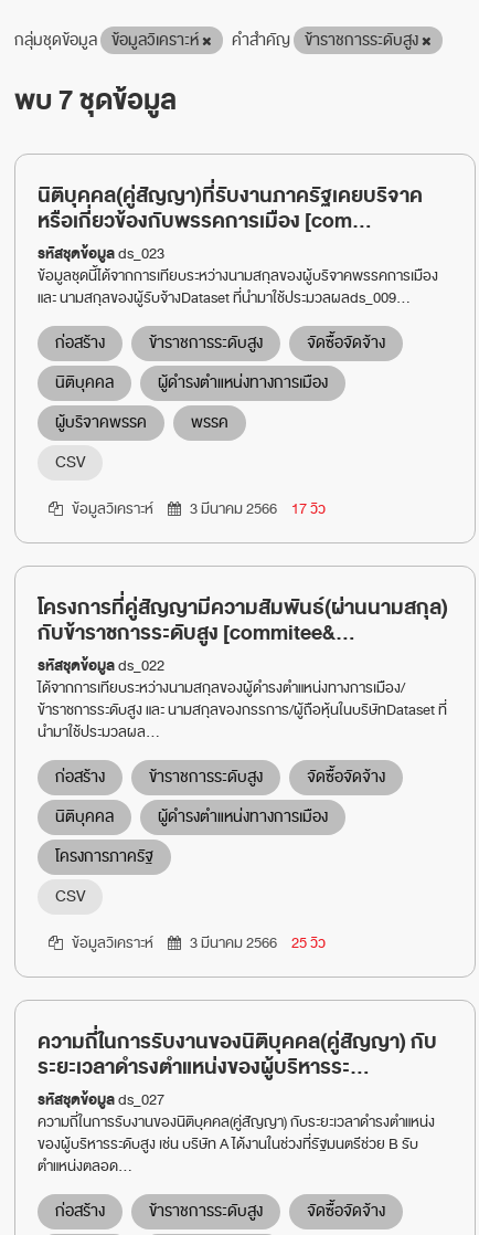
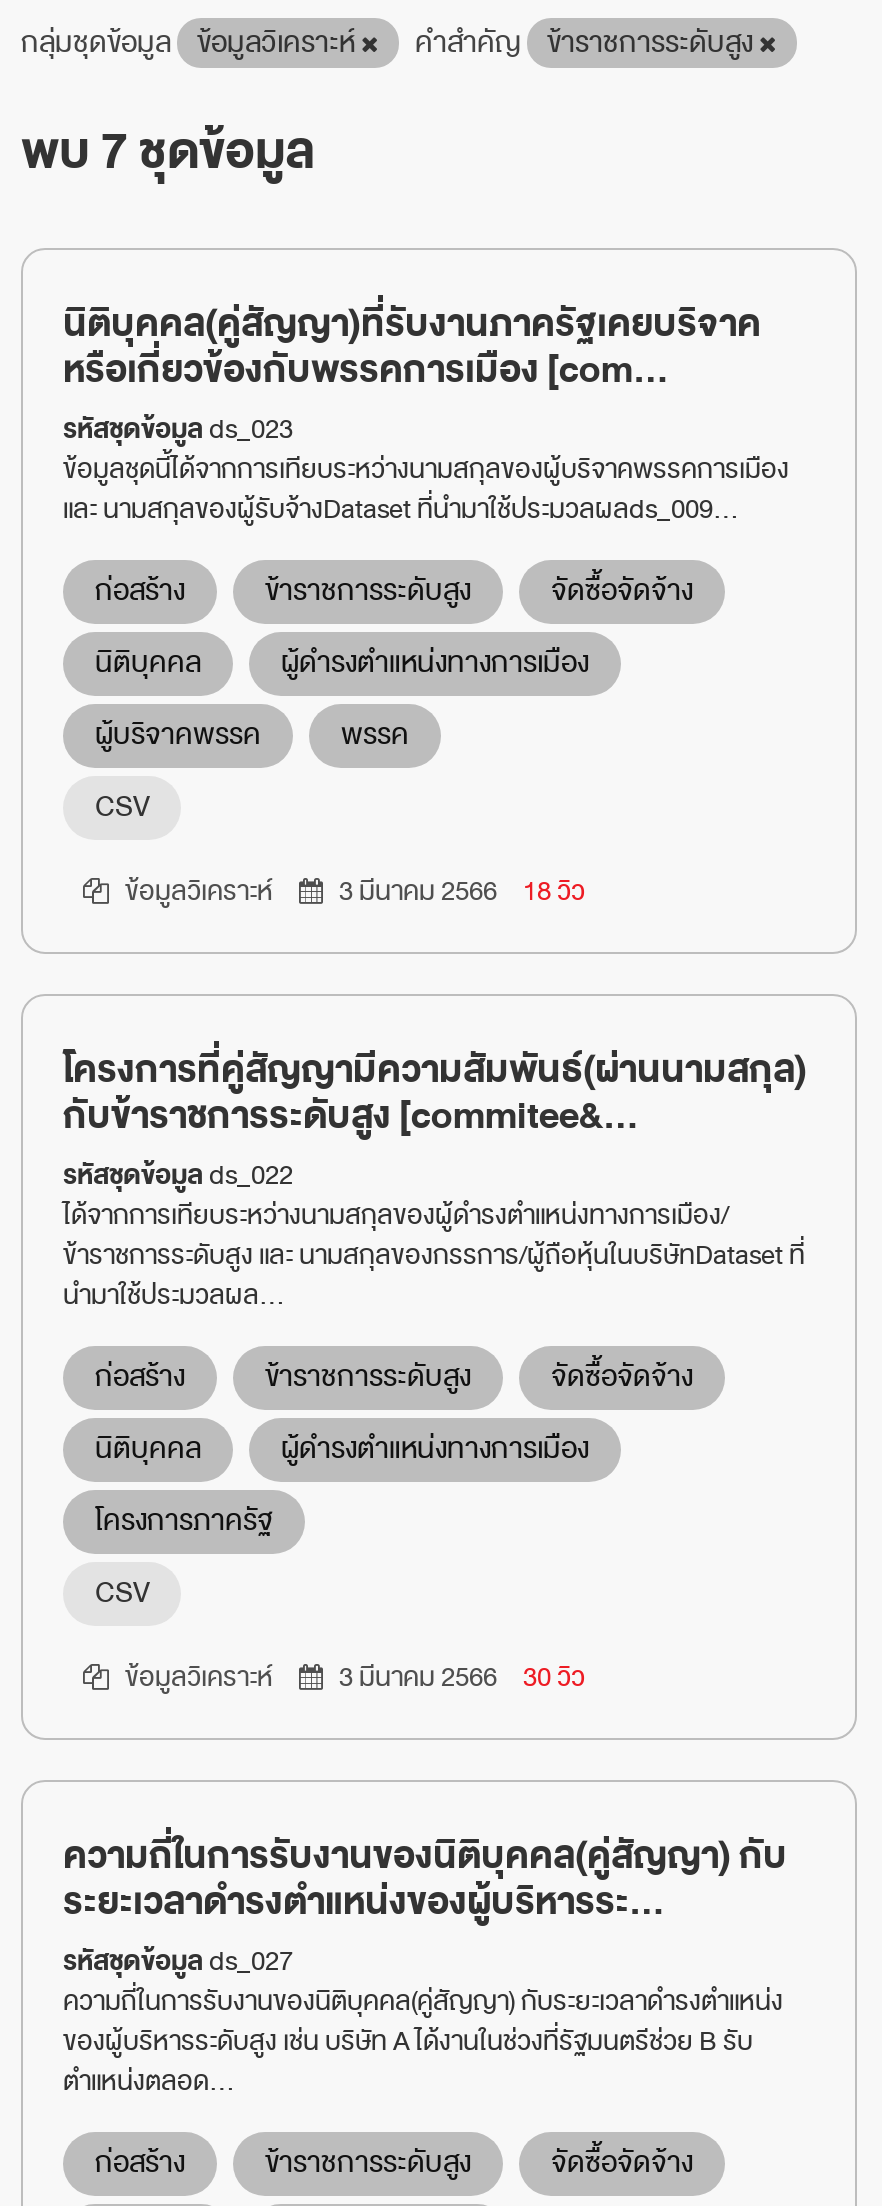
[187,497,326,520] 3 มีนาคม 2566 17 วิว -> [333,870,585,912] 3 มีนาคม 2566 18 วิว
[187,931,326,954] 3 มีนาคม 2566 25 วิว -> [333,1656,585,1698] 3 มีนาคม 2566 30 วิว

